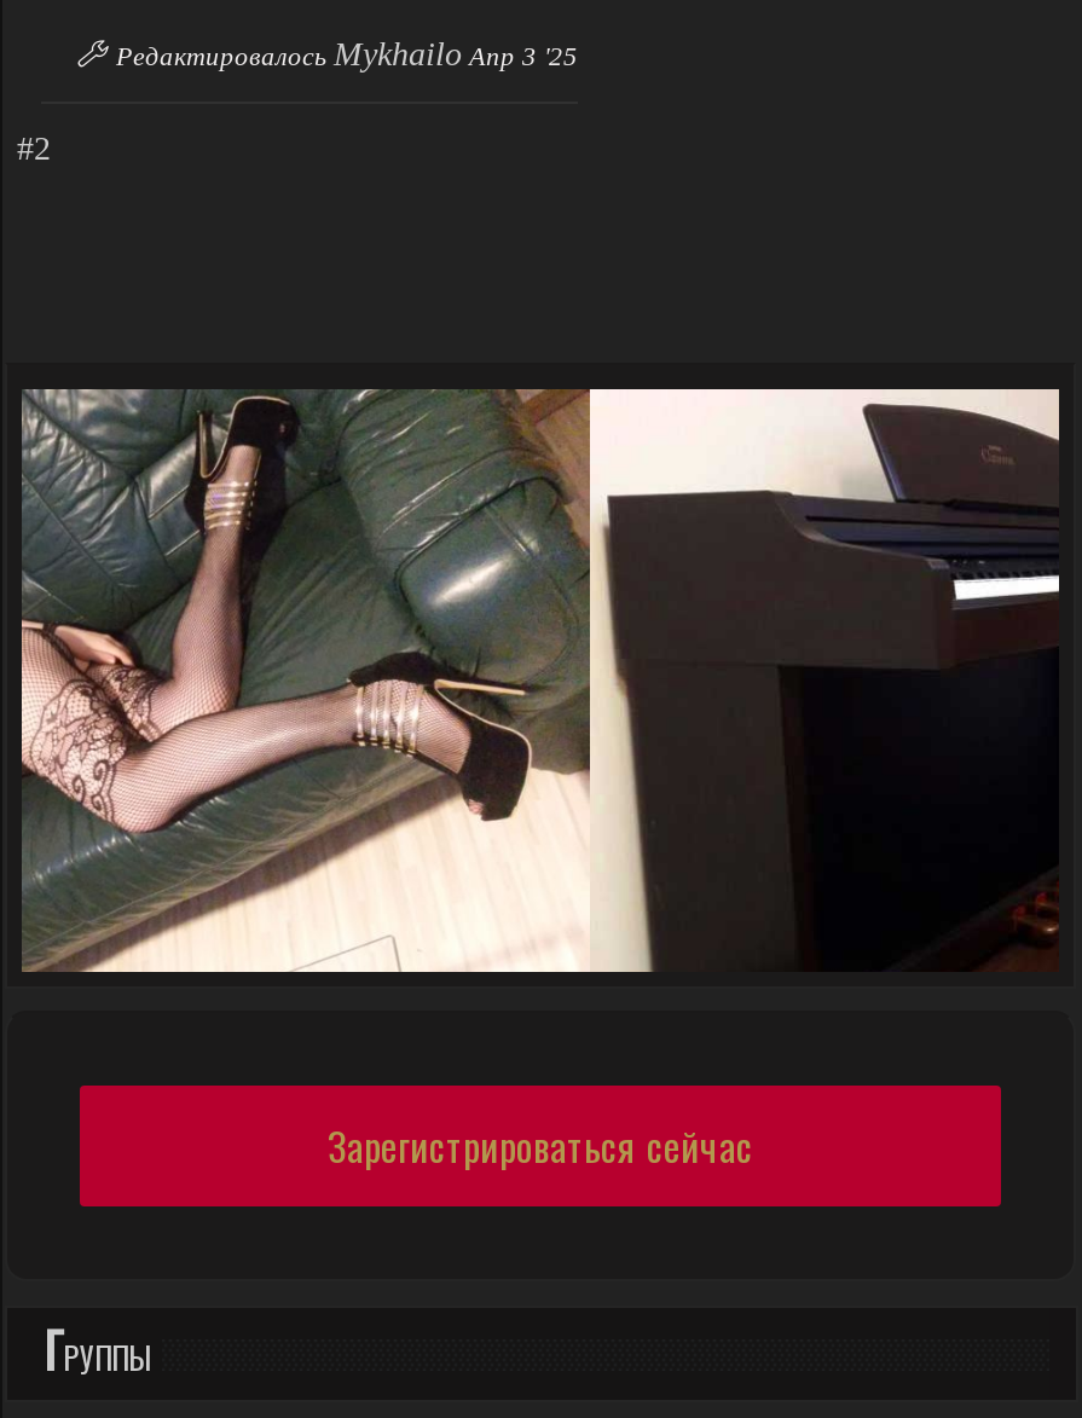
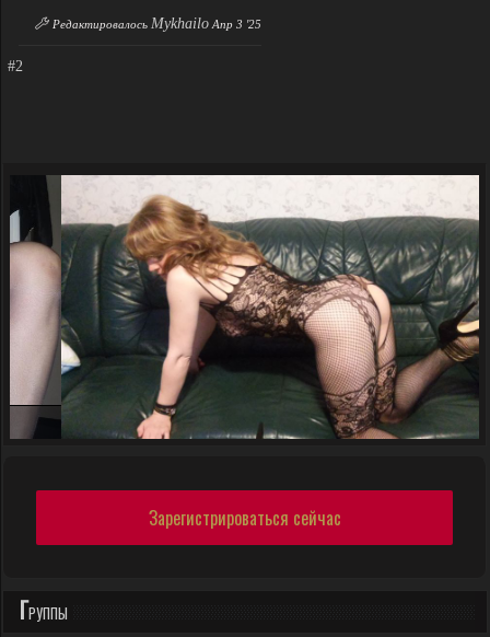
[19,387,1059,974] [image] -> [9,174,480,440] [image]

